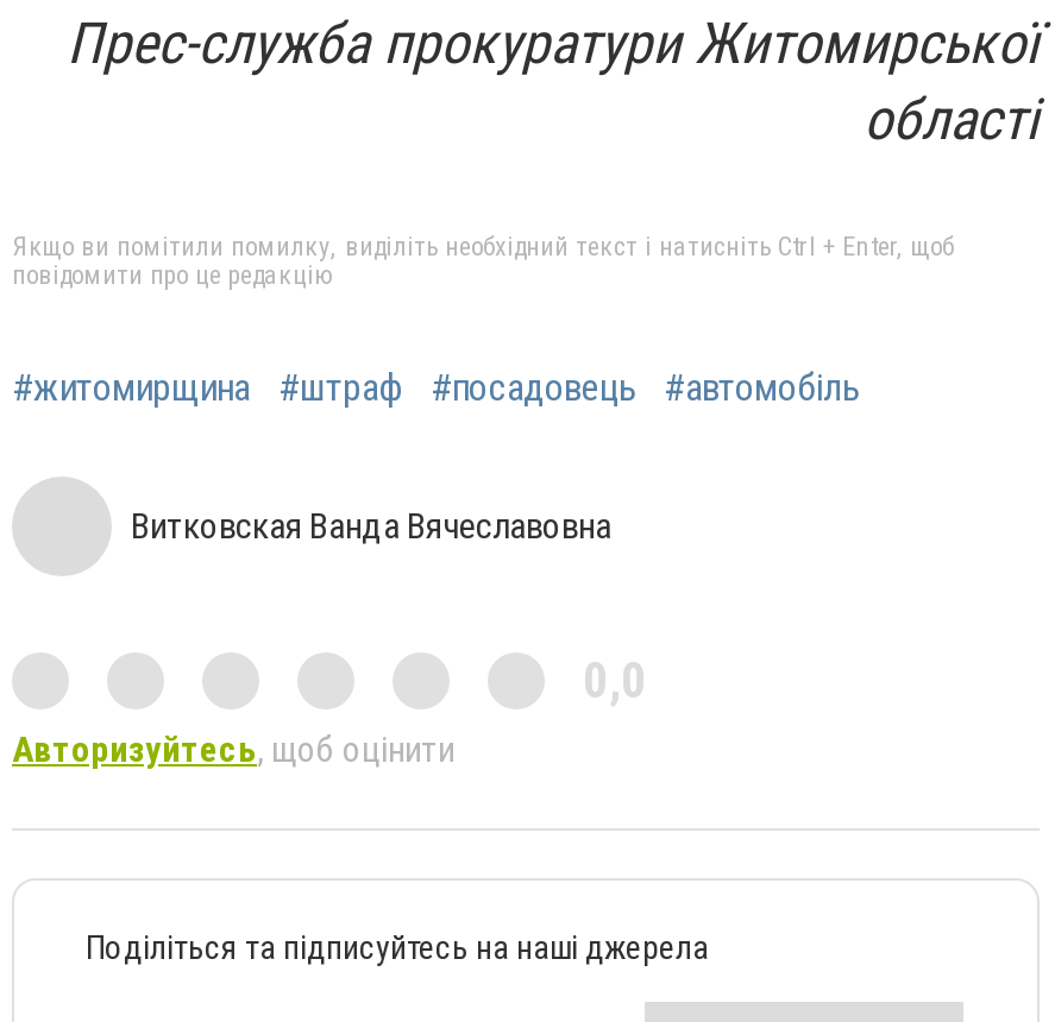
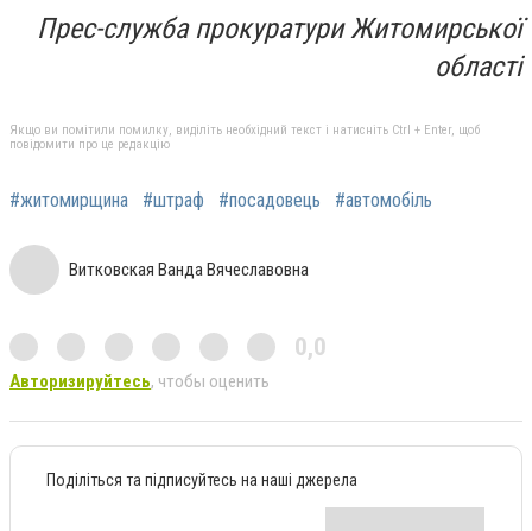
[12,728,454,770] Авторизуйтесь, щоб оцінити -> [9,370,270,392] Авторизируйтесь, чтобы оценить

